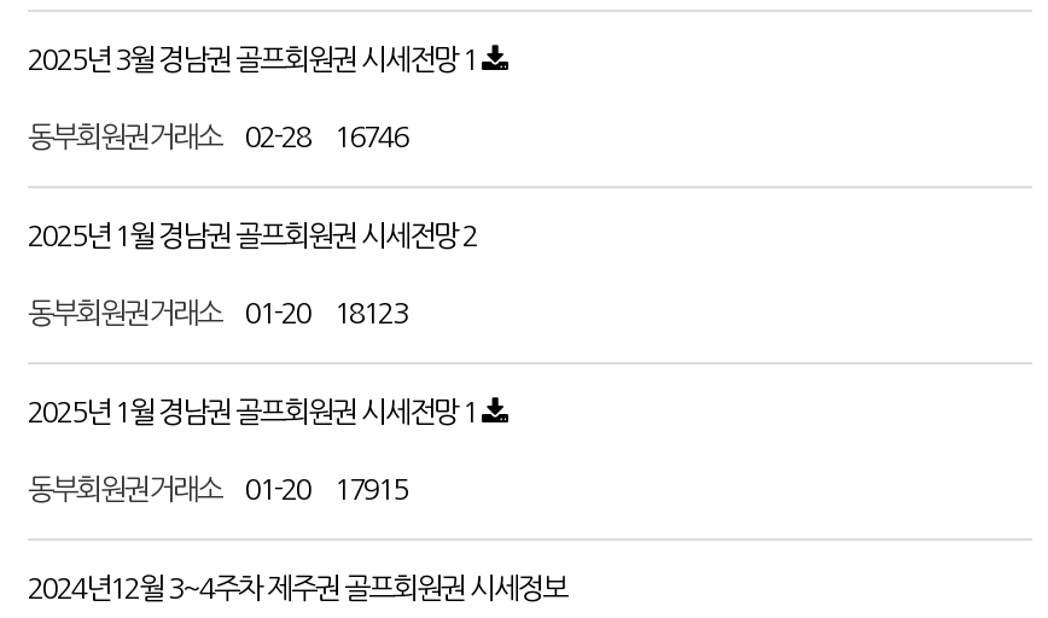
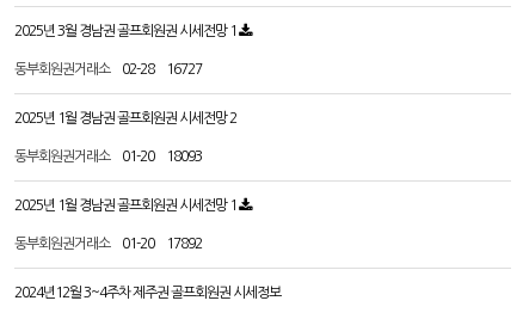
[28,123,407,152] 동부회원권거래소 02-28 16746 -> [14,62,202,76] 동부회원권거래소 02-28 16727
[28,299,407,328] 동부회원권거래소 01-20 18123 -> [14,149,202,164] 동부회원권거래소 01-20 18093
[28,476,407,505] 동부회원권거래소 01-20 17915 -> [14,237,202,251] 동부회원권거래소 01-20 17892

